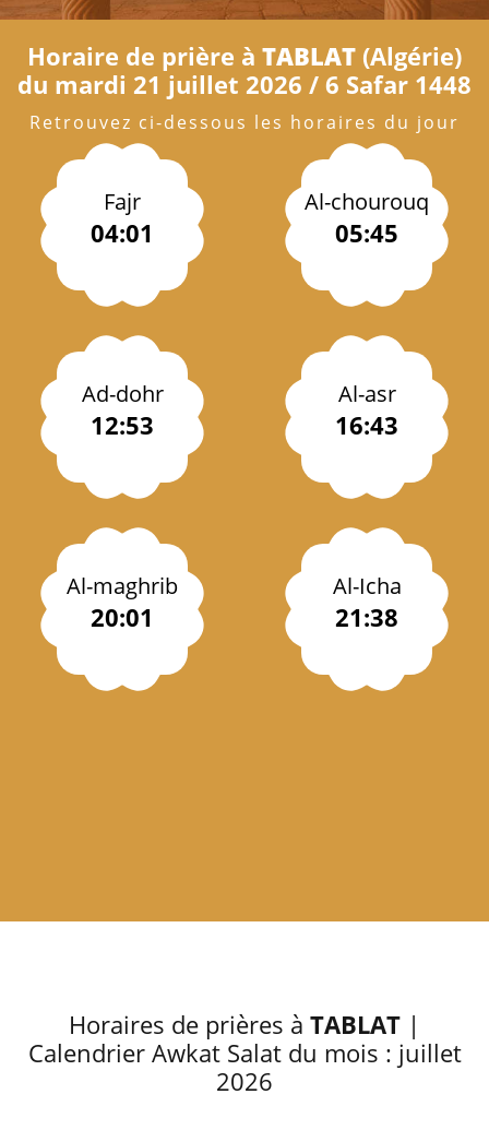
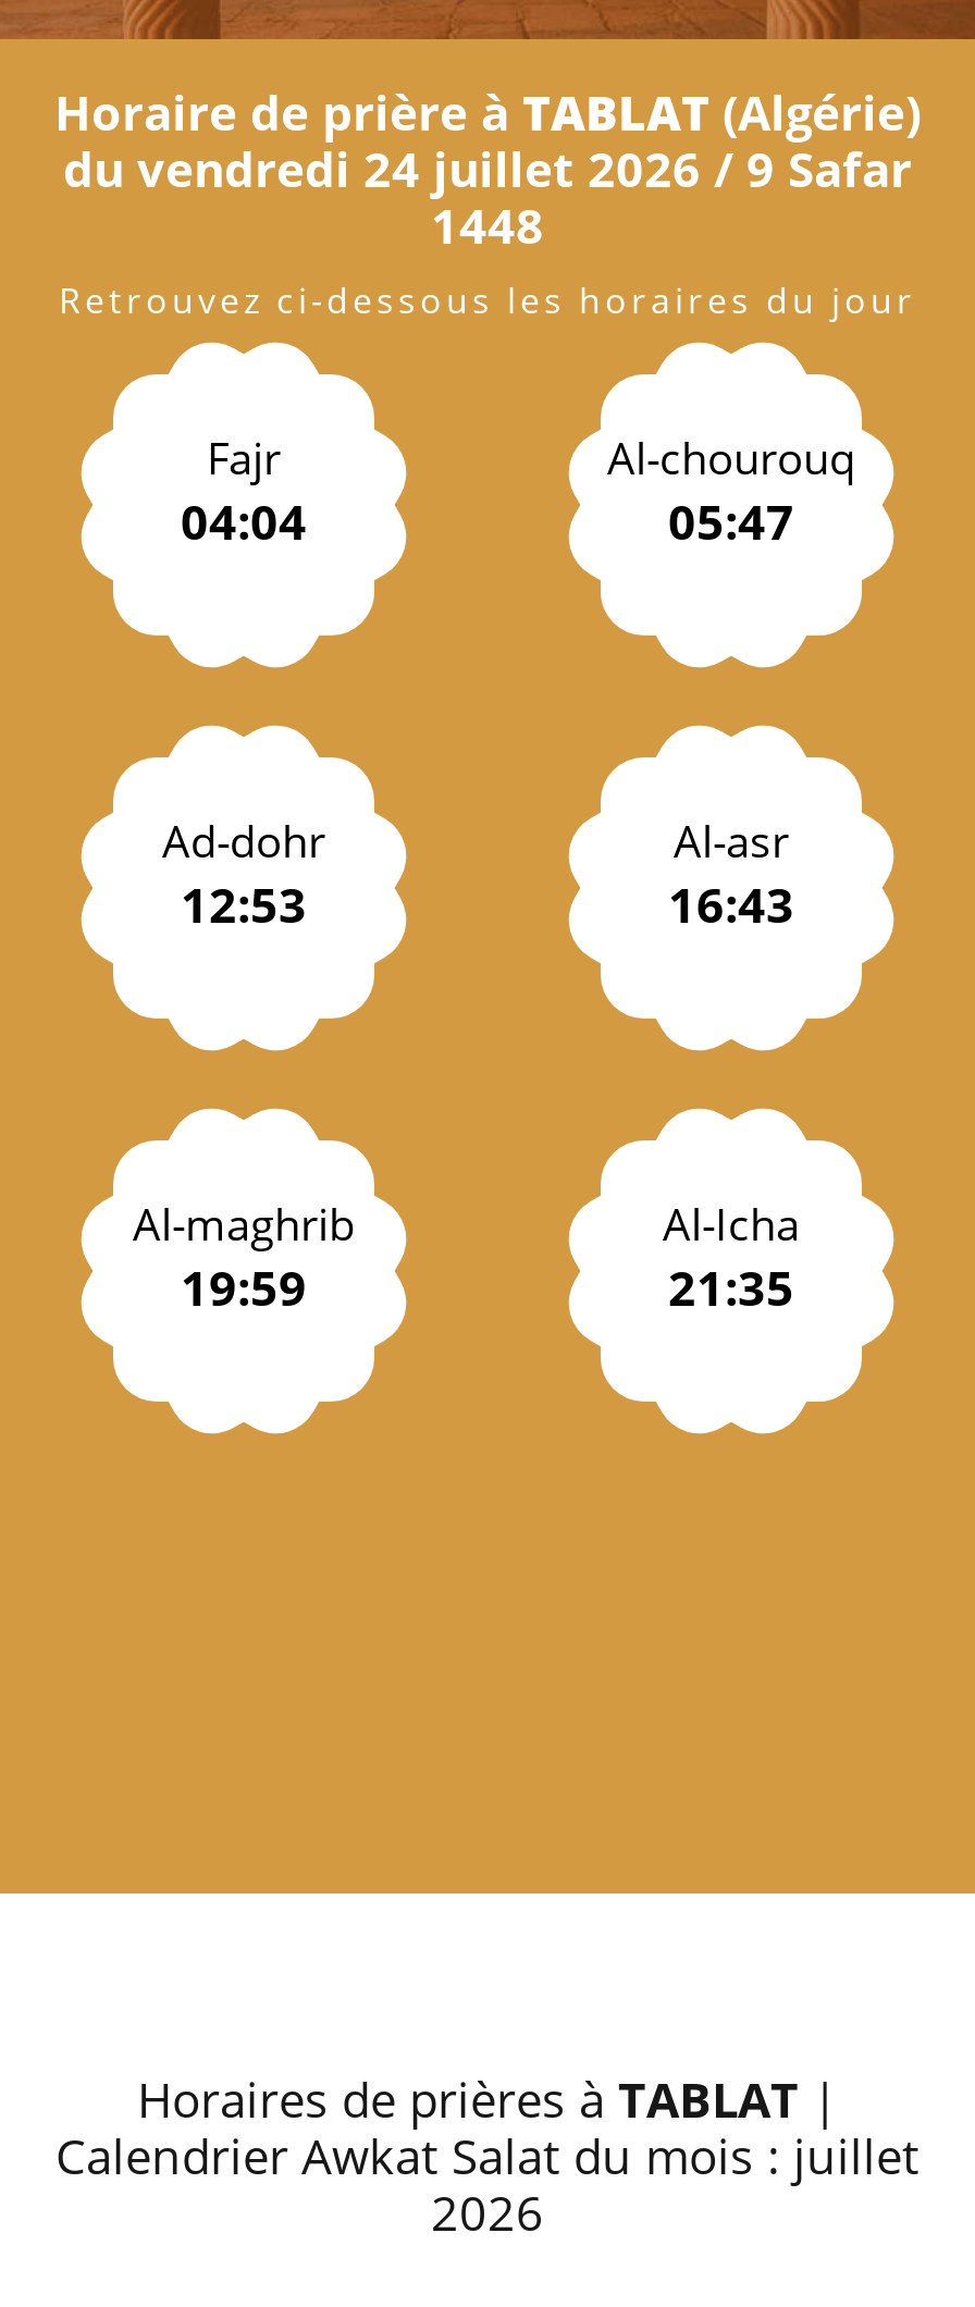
[17,68,472,101] du mardi 21 juillet 2026 / 6 Safar 1448 -> [63,135,912,257] du vendredi 24 juillet 2026 / 9 Safar | 1448
[91,216,154,249] 04:01 -> [181,488,307,553] 04:04
[335,216,398,249] 05:45 -> [668,488,794,553] 05:47
[91,601,154,633] 20:01 -> [181,1254,307,1319] 19:59
[335,601,398,633] 21:38 -> [668,1254,794,1319] 21:35

